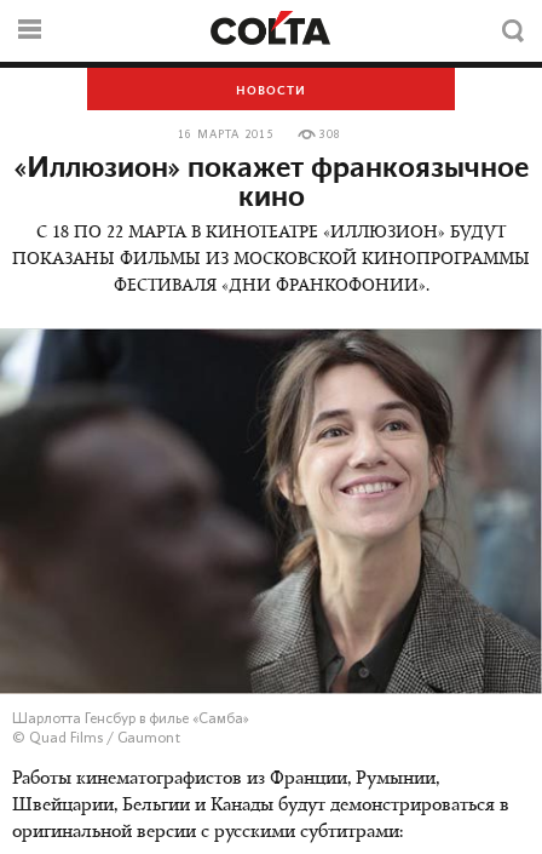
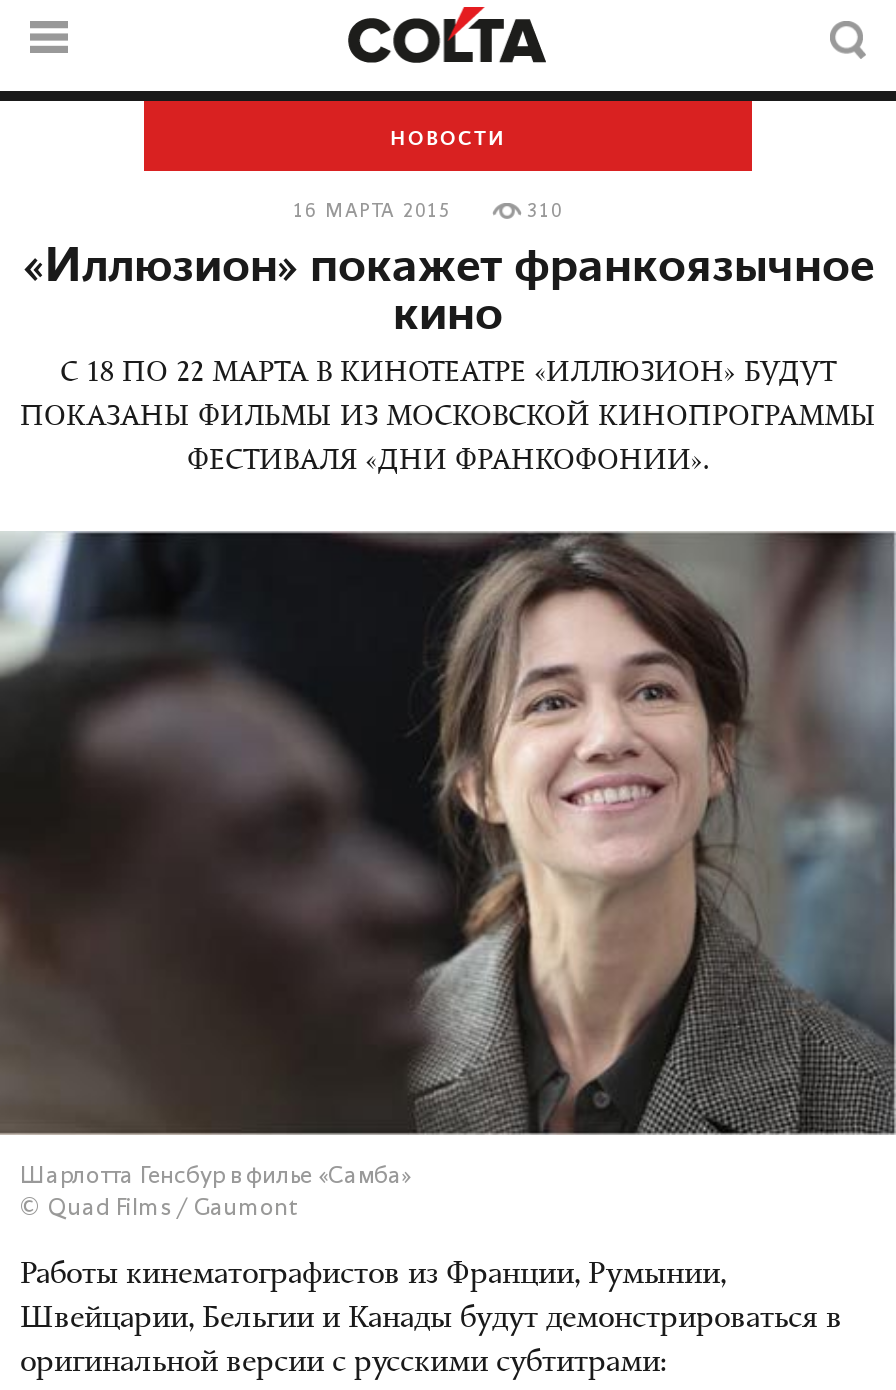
[319,128,341,142] 308 -> [527,201,563,223] 310

